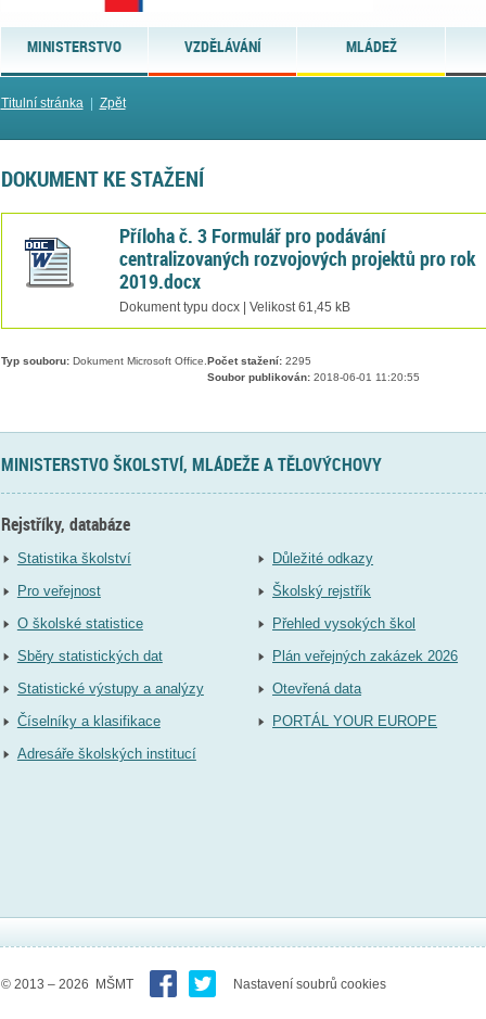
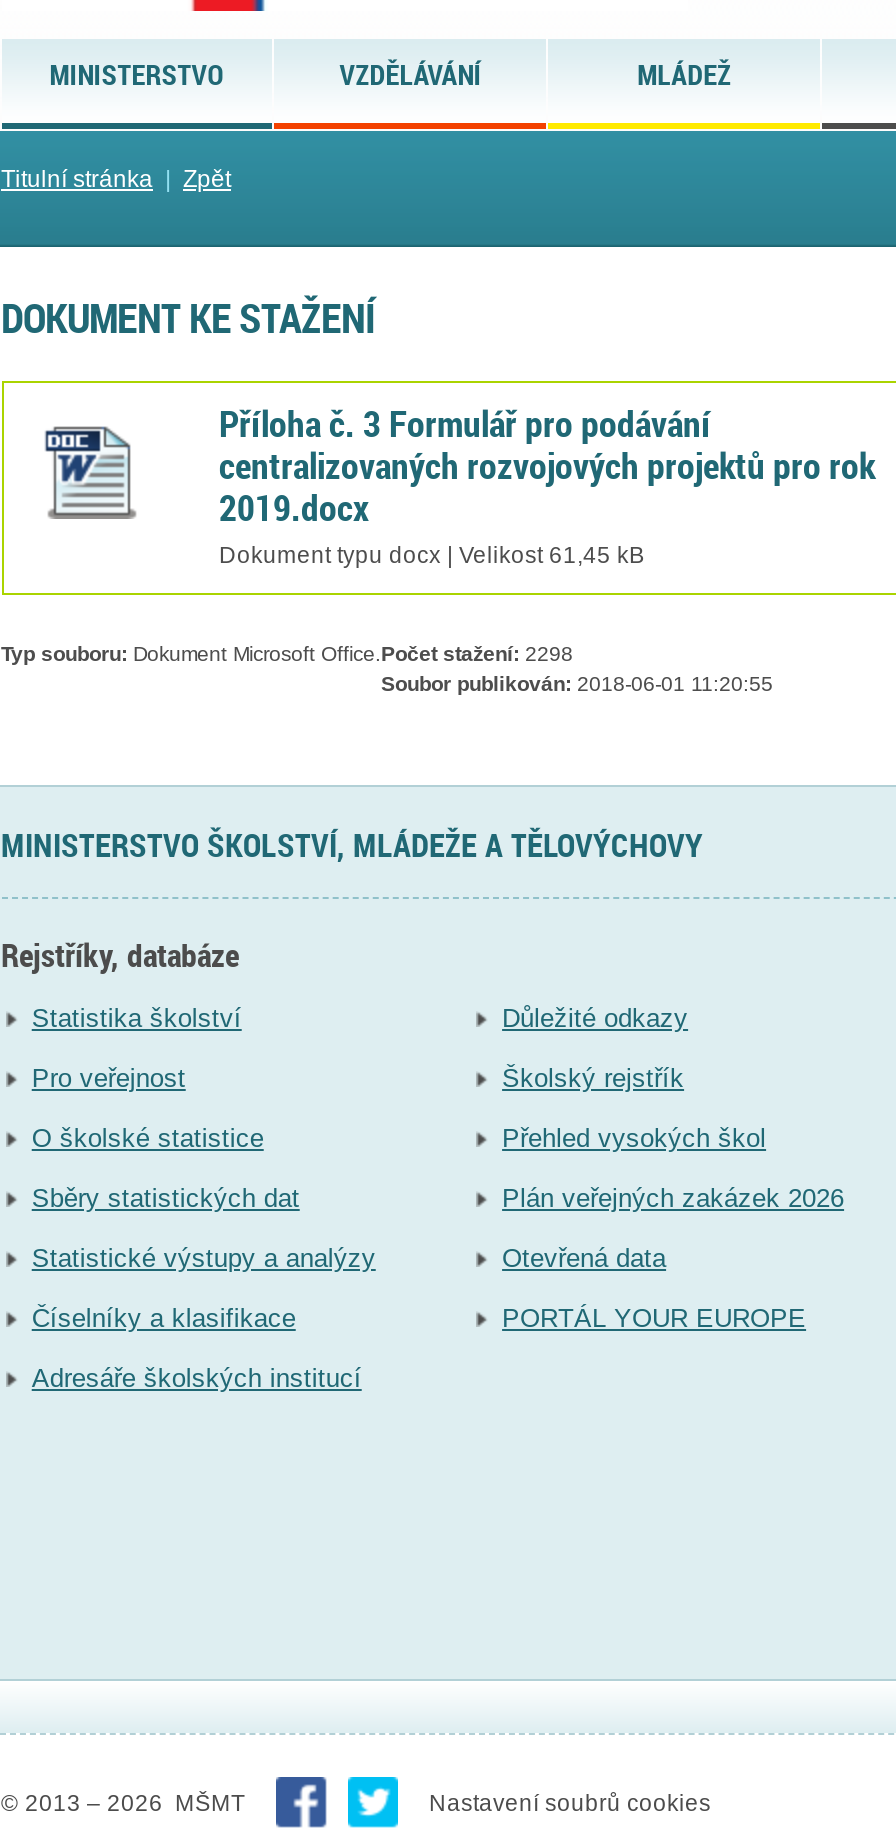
[1,355,311,367] Typ souboru: Dokument Microsoft Office.Počet stažení: 2295 -> [1,644,573,666] Typ souboru: Dokument Microsoft Office.Počet stažení: 2298

